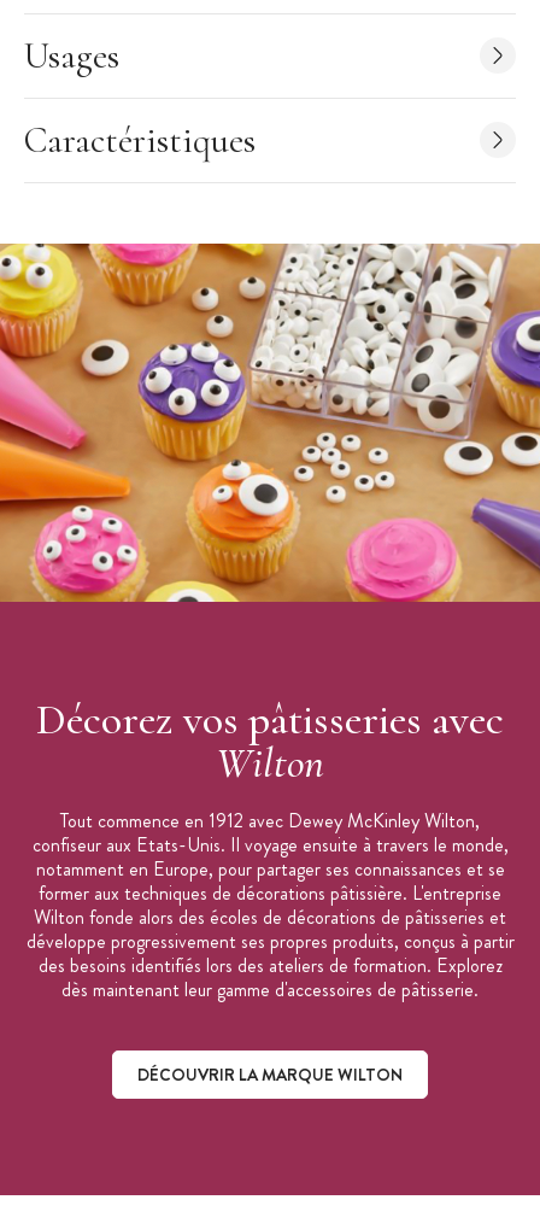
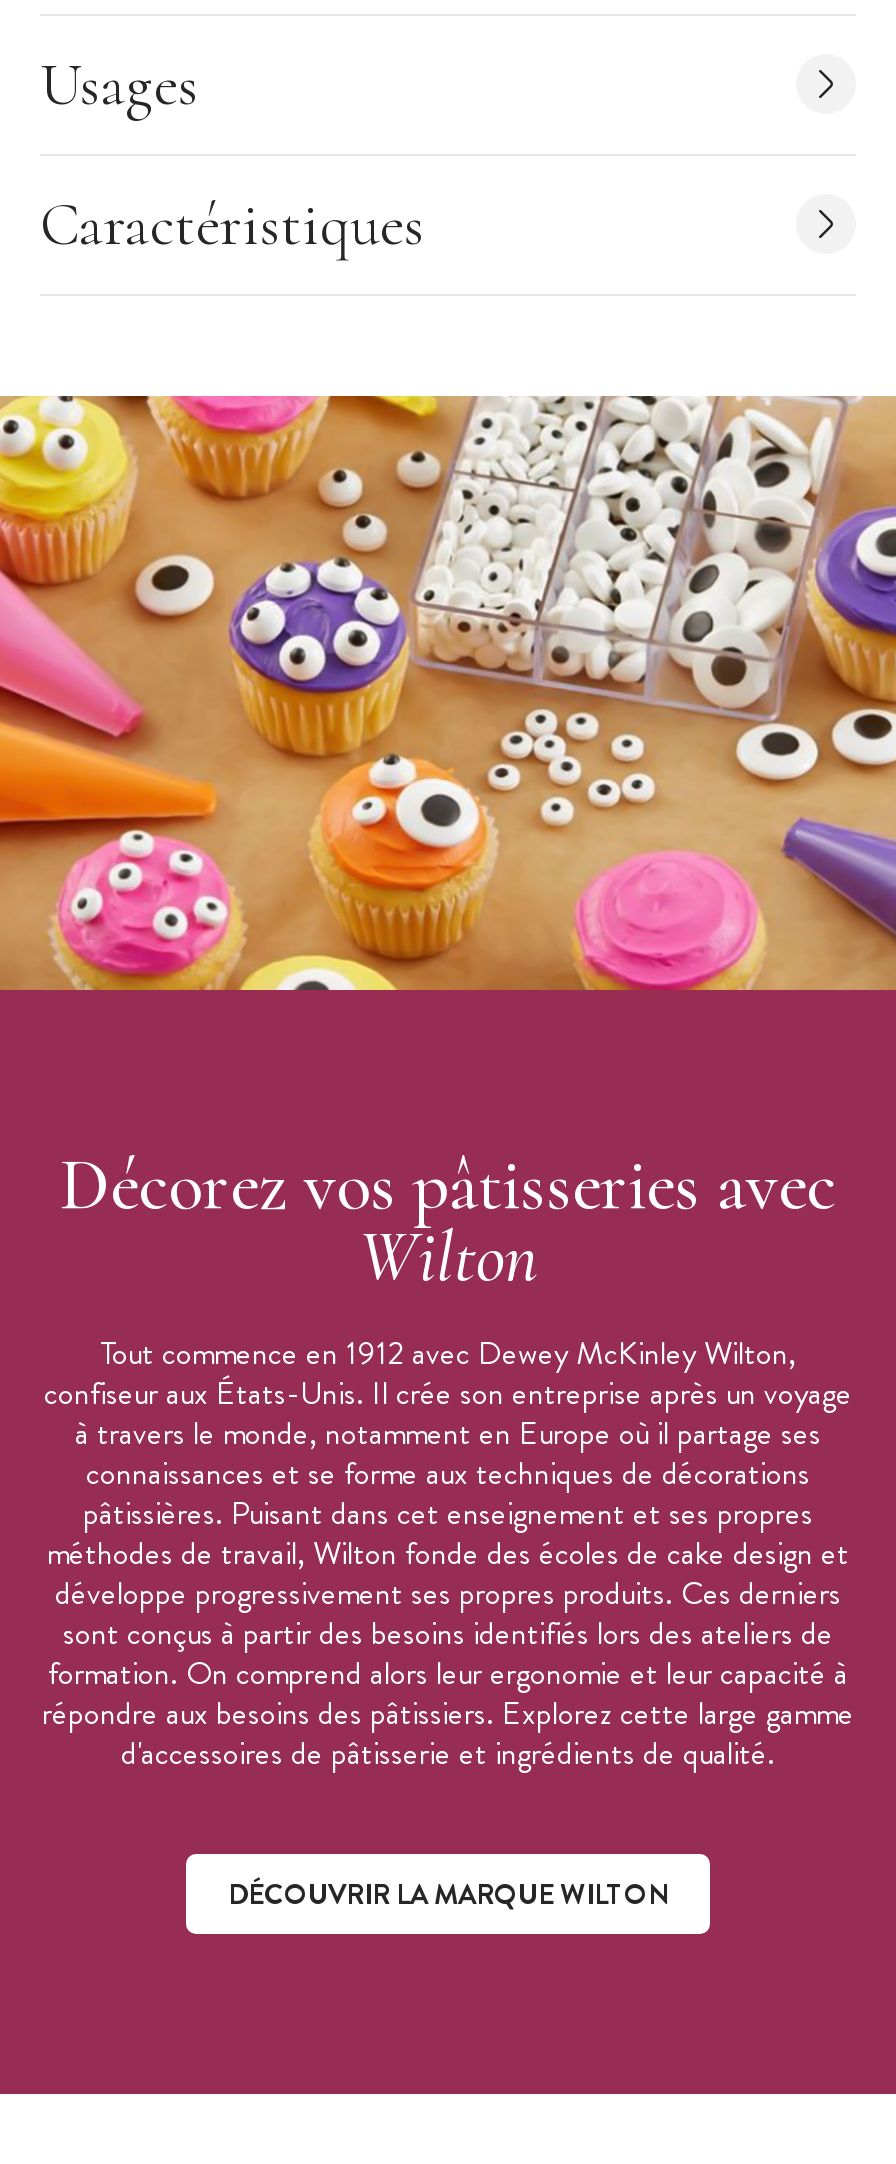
[26,831,514,1003] confiseur aux Etats-Unis. Il voyage ensuite à travers le monde, | notamment en Europe, pour partager ses connaissances et se | former aux techniques de décorations pâtissière. L'entreprise | Wilton fonde alors des écoles de décorations de pâtisseries et | développe progressivement ses propres produits, conçus à partir | des besoins identifiés lors des ateliers de formation. Explorez | dès maintenant leur gamme d'accessoires de pâtisserie. -> [42,1369,854,1775] confiseur aux États-Unis. Il crée son entreprise après un voyage | à travers le monde, notamment en Europe où il partage ses | connaissances et se forme aux techniques de décorations | pâtissières. Puisant dans cet enseignement et ses propres | méthodes de travail, Wilton fonde des écoles de cake design et | développe progressivement ses propres produits. Ces derniers | sont conçus à partir des besoins identifiés lors des ateliers de | formation. On comprend alors leur ergonomie et leur capacité à | répondre aux besoins des pâtissiers. Explorez cette large gamme | d'accessoires de pâtisserie et ingrédients de qualité.

